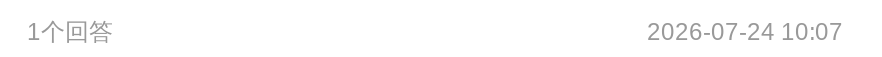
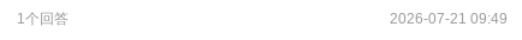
[647,18,843,46] 2026-07-24 10:07 -> [390,11,508,27] 2026-07-21 09:49

